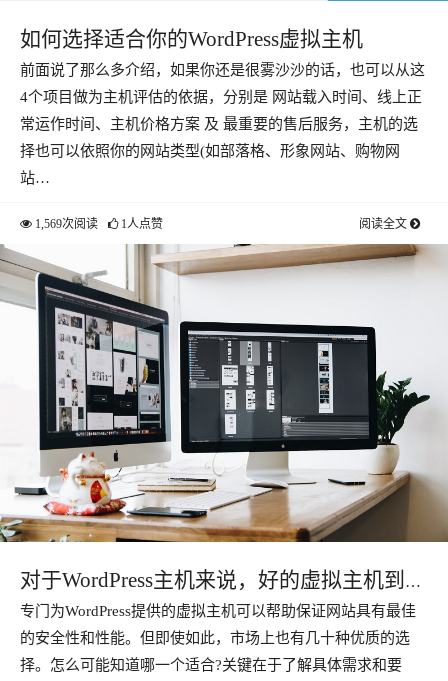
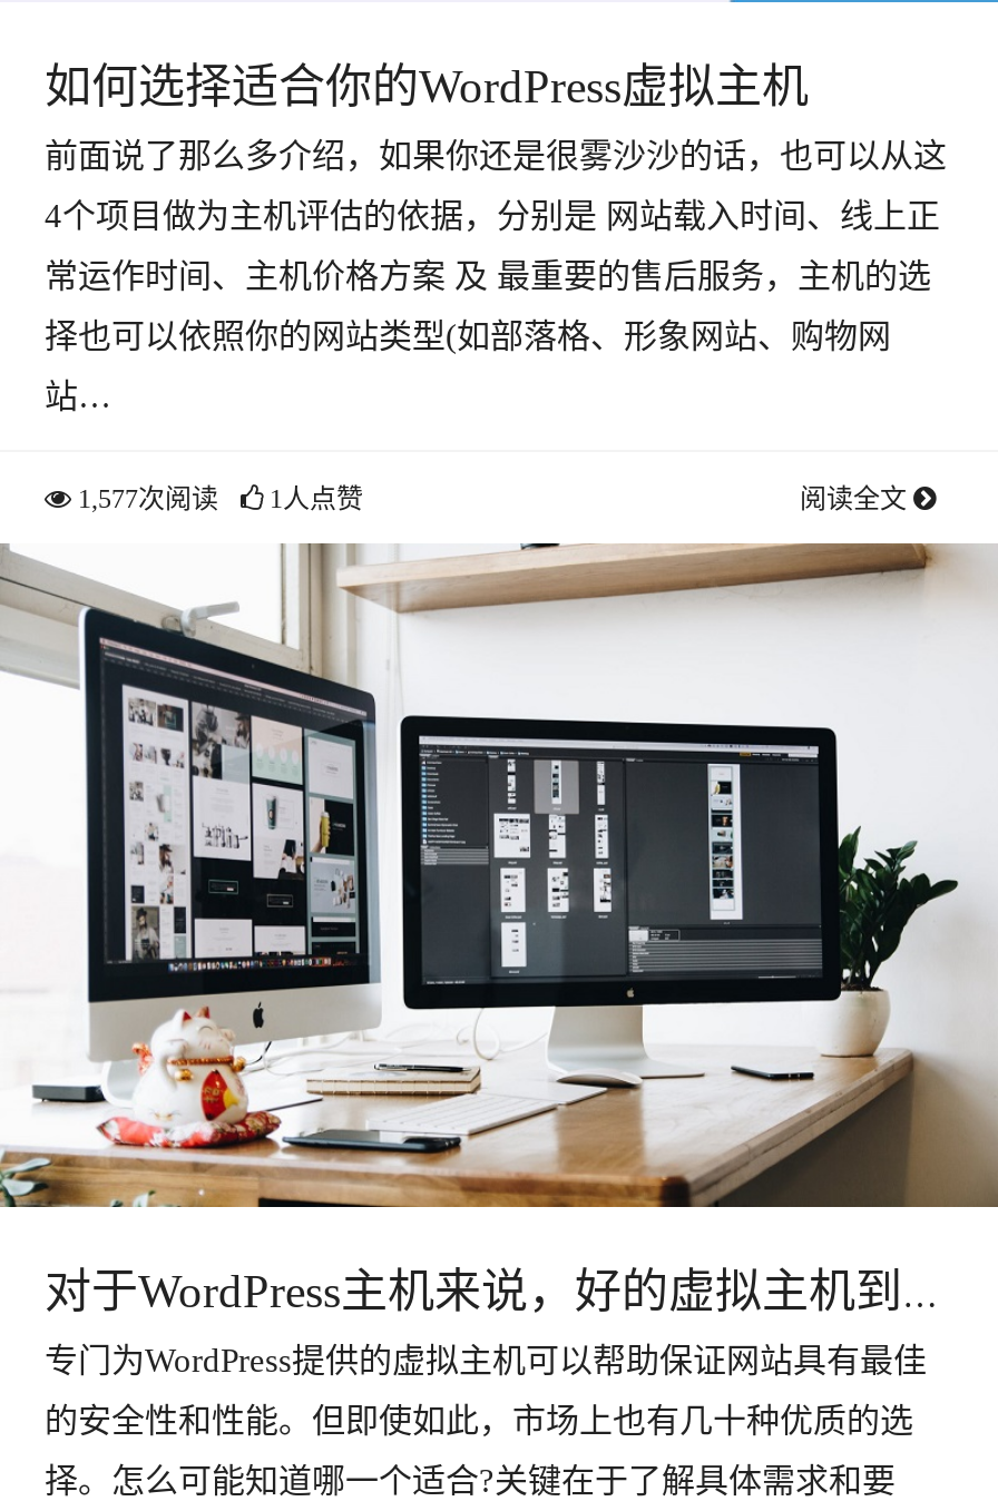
[32,217,163,231] 1,569次阅读 1人点赞 -> [71,483,363,514] 1,577次阅读 1人点赞

